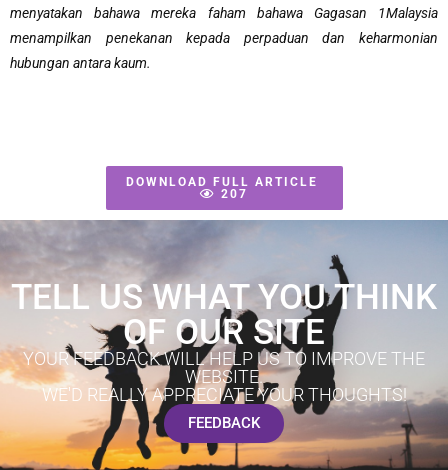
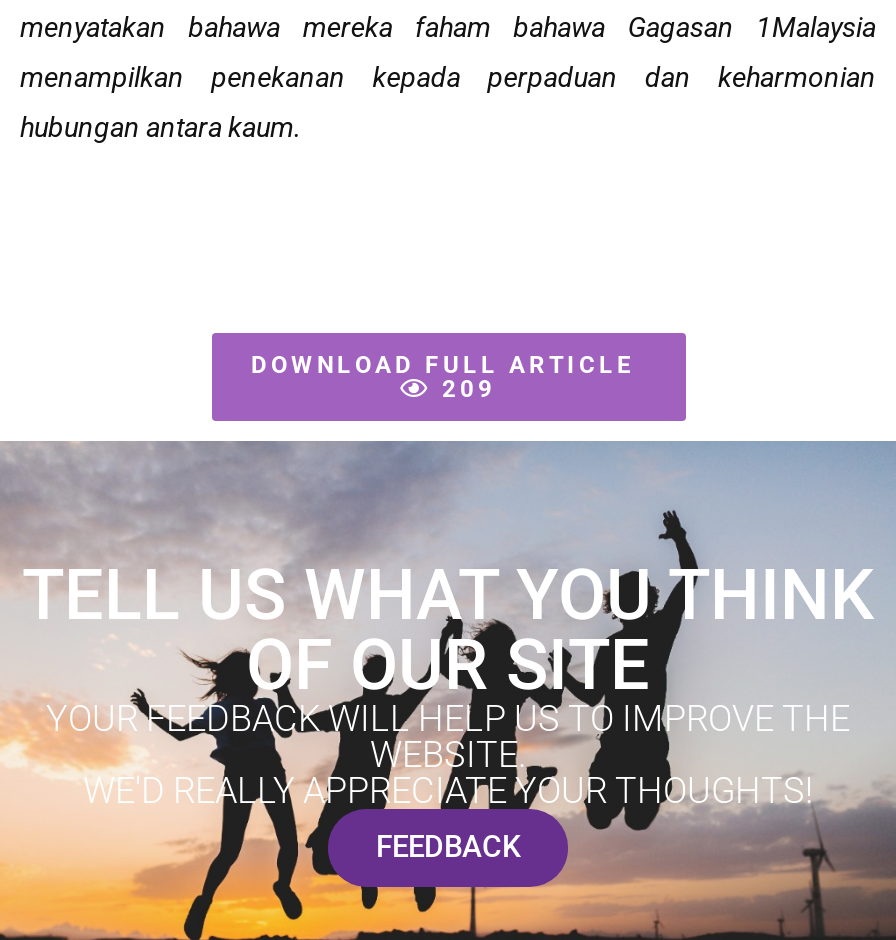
[221,187,248,201] 207 -> [442,374,496,402] 209

